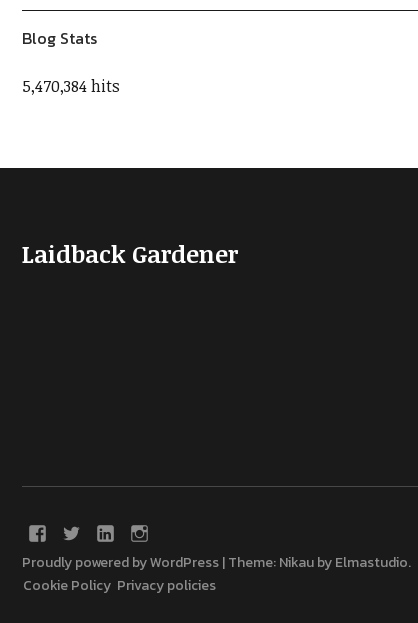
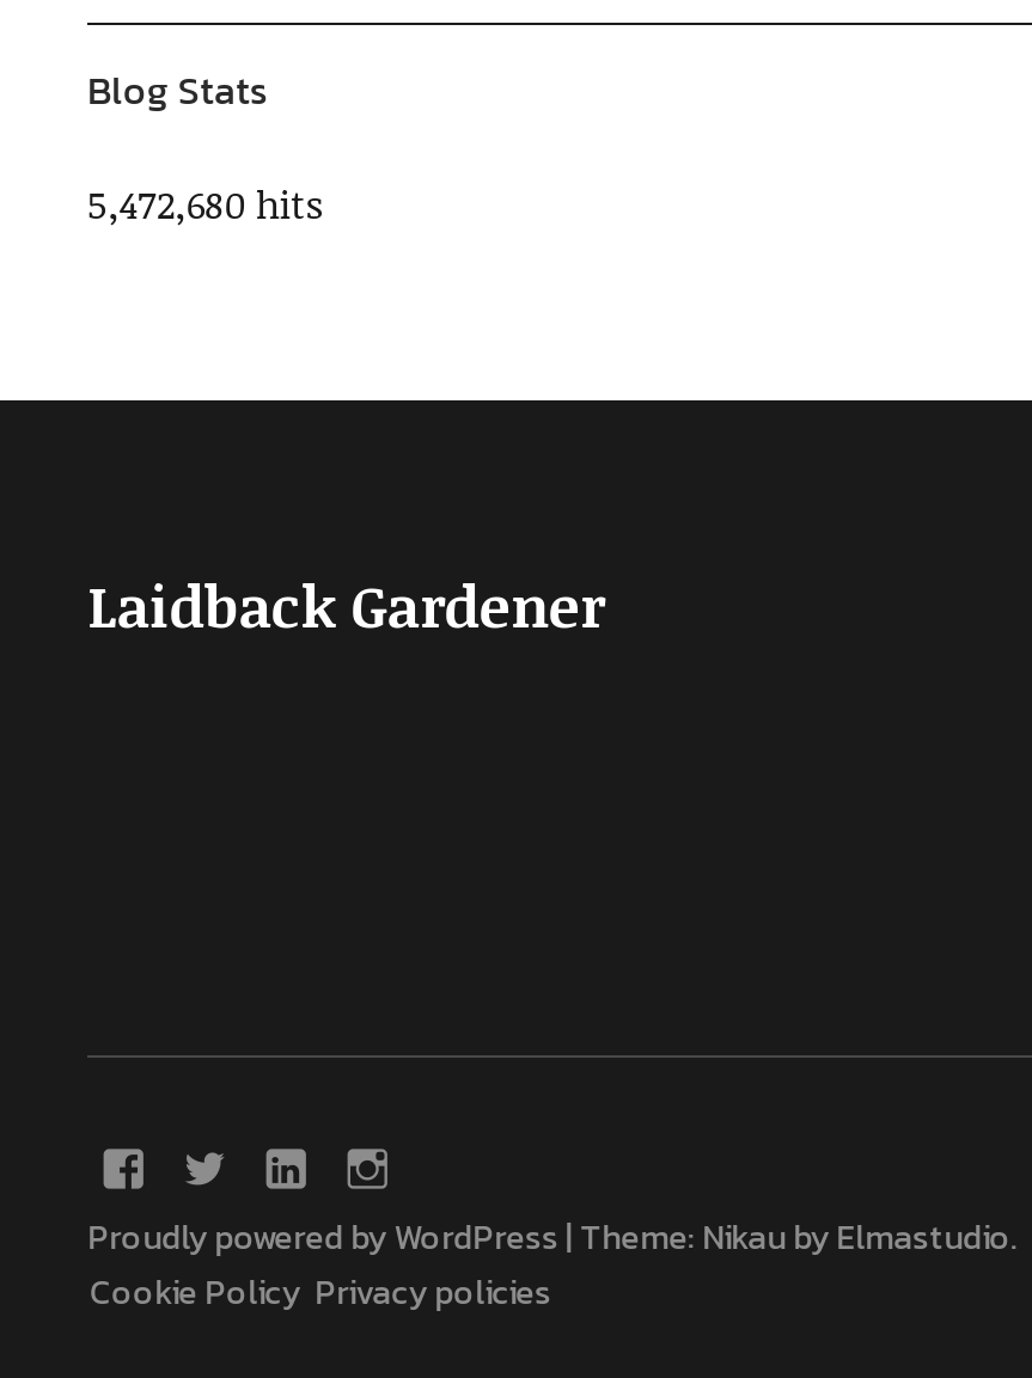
[22,75,120,97] 5,470,384 hits -> [88,178,324,231] 5,472,680 hits

